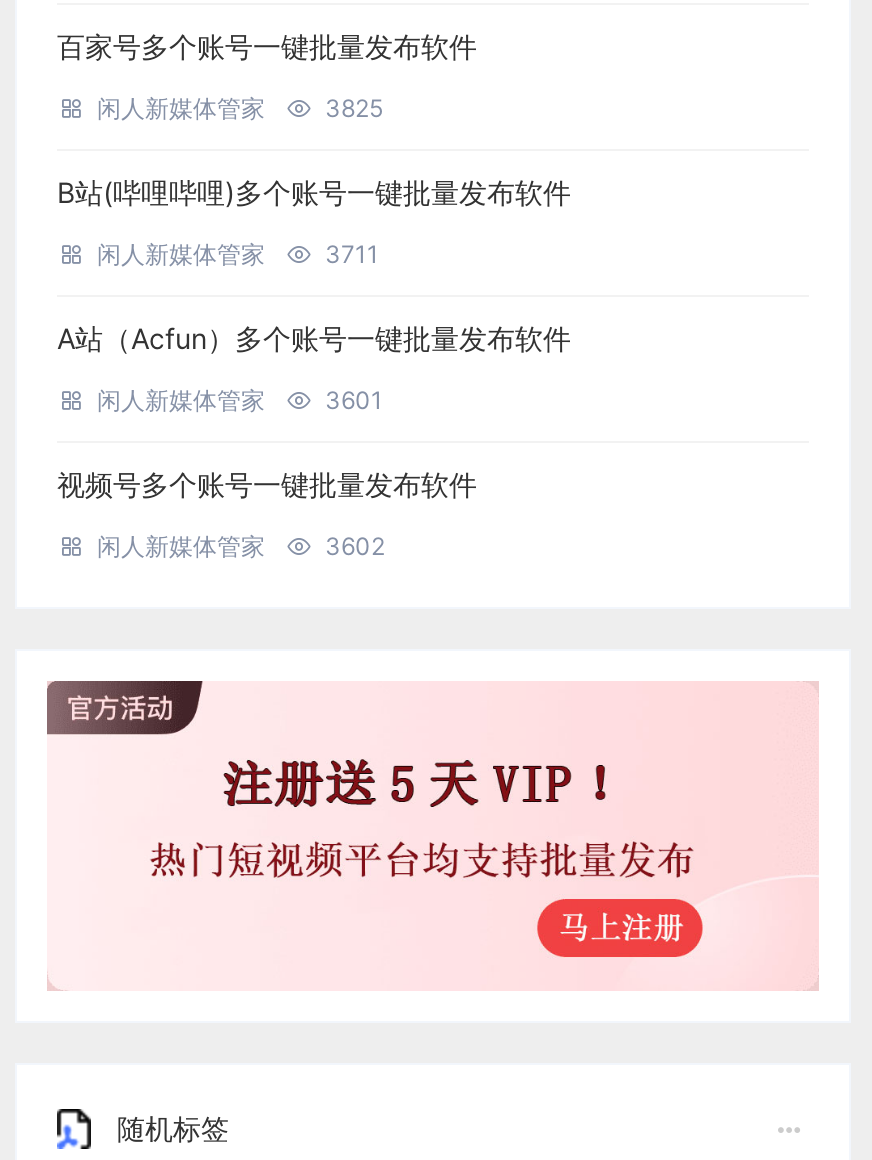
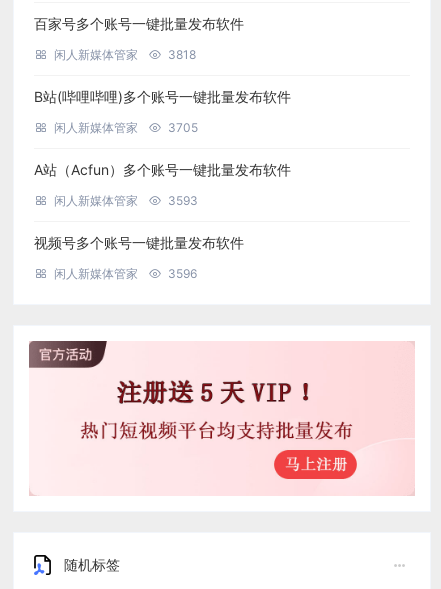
[91,93,383,123] 闲人新媒体管家 3825 -> [51,47,196,62] 闲人新媒体管家 3818
[91,239,379,269] 闲人新媒体管家 3711 -> [51,120,198,135] 闲人新媒体管家 3705
[91,385,383,415] 闲人新媒体管家 3601 -> [51,193,198,208] 闲人新媒体管家 3593
[91,531,385,561] 闲人新媒体管家 3602 -> [51,266,197,281] 闲人新媒体管家 3596

